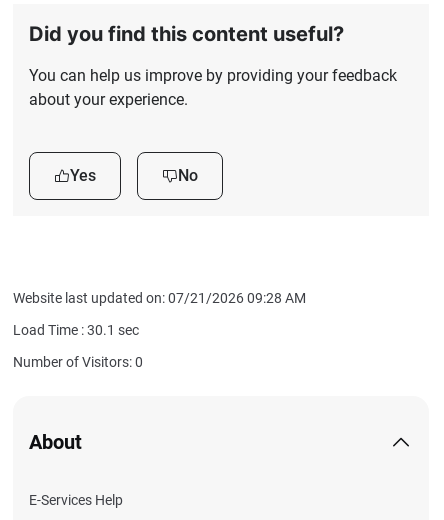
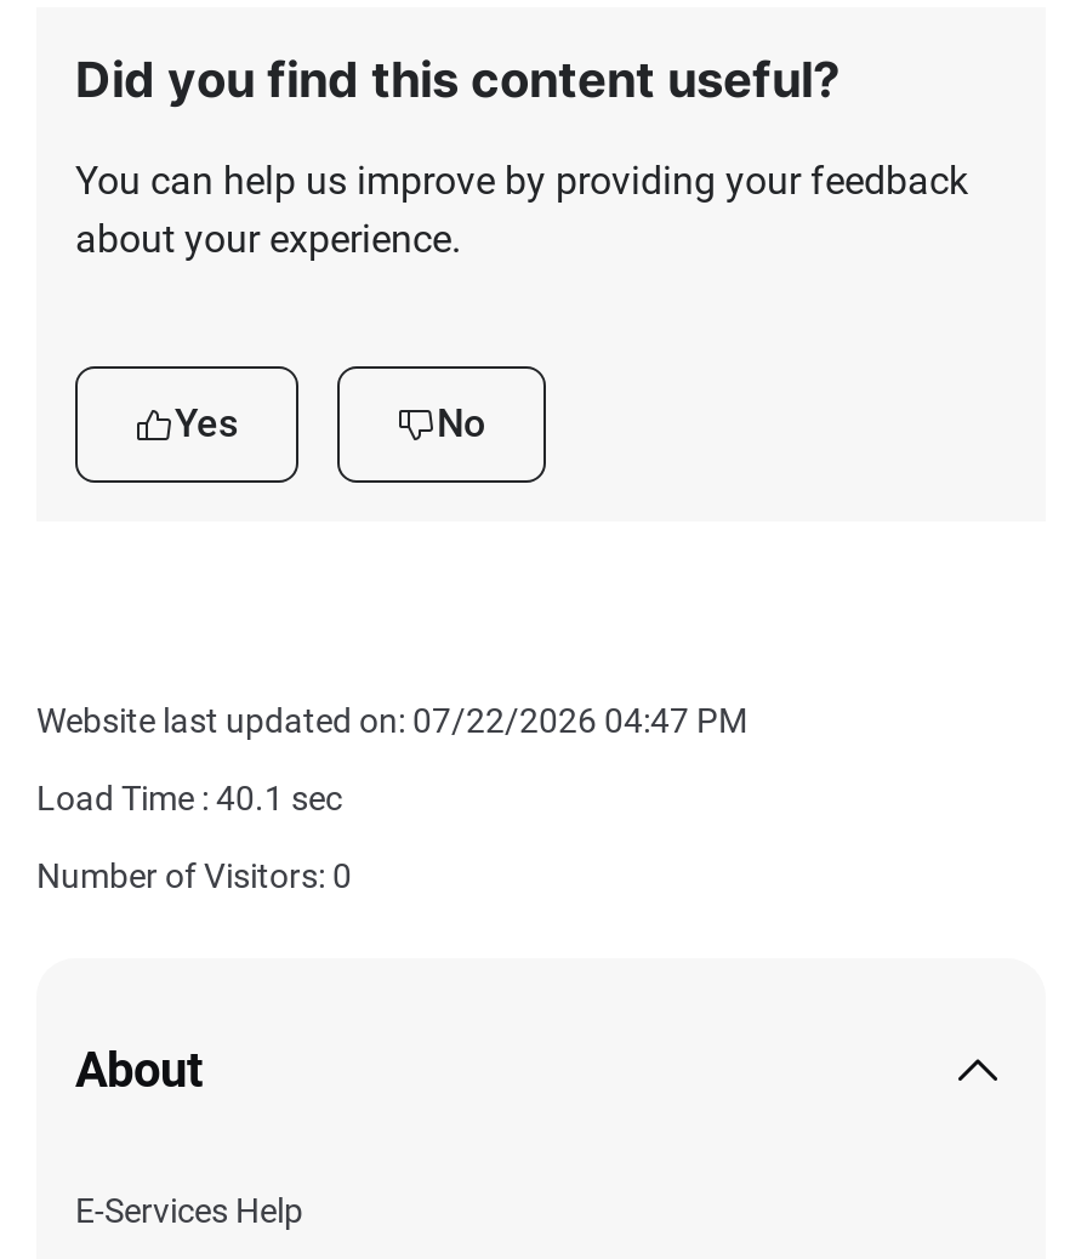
[13,290,306,306] Website last updated on: 07/21/2026 09:28 AM -> [36,702,747,741] Website last updated on: 07/22/2026 04:47 PM
[13,322,139,338] Load Time : 30.1 sec -> [36,780,342,818] Load Time : 40.1 sec

